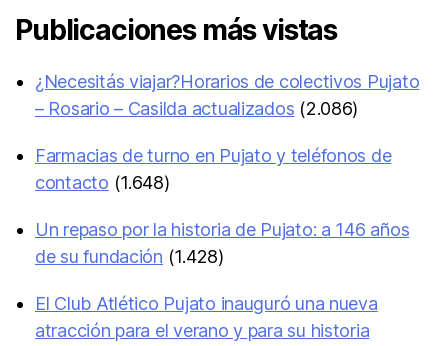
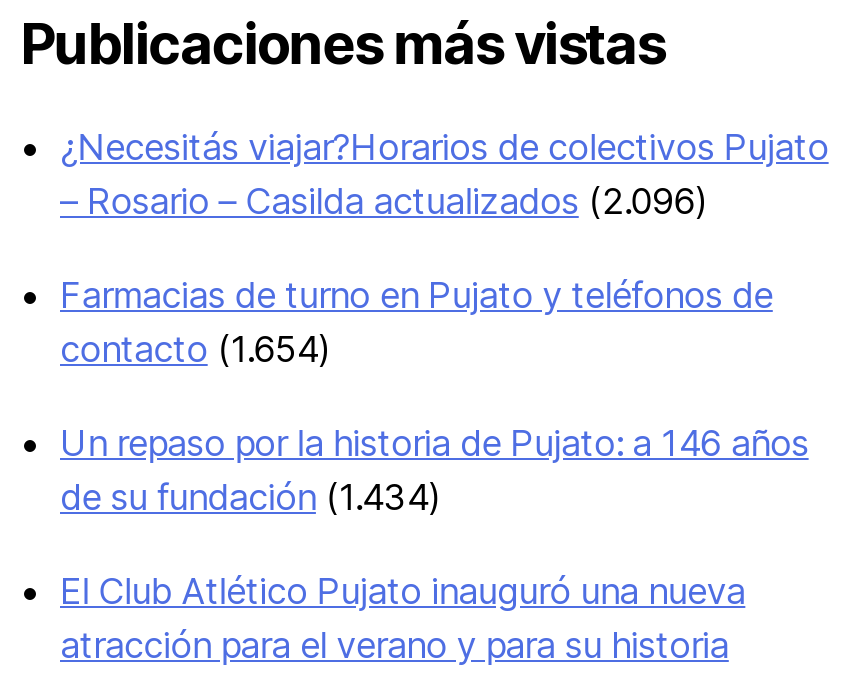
[35,98,358,119] – Rosario – Casilda actualizados (2.086) -> [60,181,706,223] – Rosario – Casilda actualizados (2.096)
[35,172,170,193] contacto (1.648) -> [60,329,329,371] contacto (1.654)
[35,246,224,267] de su fundación (1.428) -> [60,477,440,519] de su fundación (1.434)

